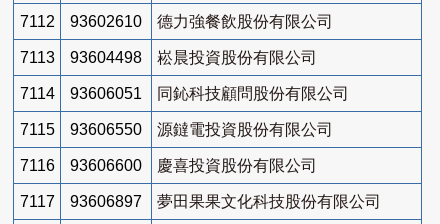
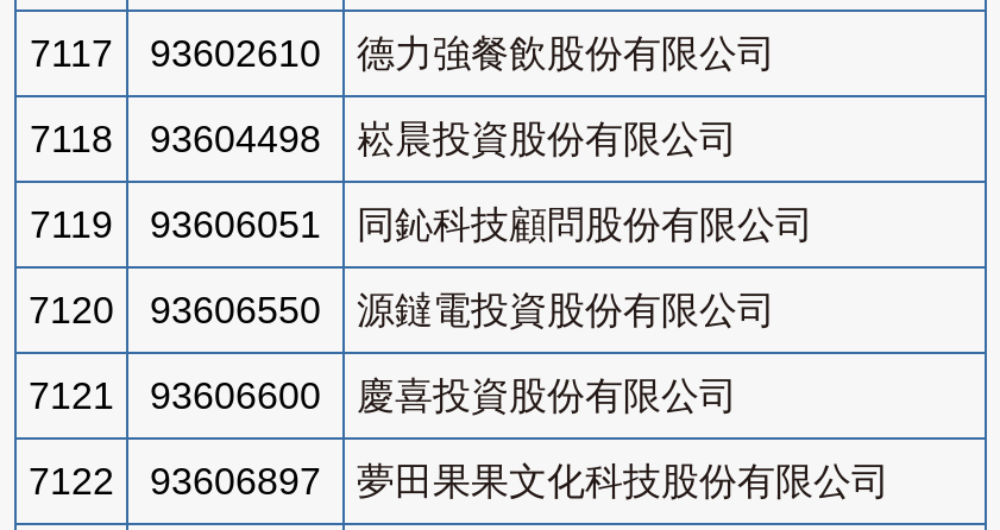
[19,13,333,30] 7112 93602610 德力強餐飲股份有限公司 -> [30,33,775,73] 7117 93602610 德力強餐飲股份有限公司
[19,49,317,66] 7113 93604498 崧晨投資股份有限公司 -> [30,119,737,159] 7118 93604498 崧晨投資股份有限公司
[19,85,349,102] 7114 93606051 同鈊科技顧問股份有限公司 -> [30,204,813,245] 7119 93606051 同鈊科技顧問股份有限公司
[19,121,333,138] 7115 93606550 源鐽電投資股份有限公司 -> [29,290,775,330] 7120 93606550 源鐽電投資股份有限公司
[19,157,317,174] 7116 93606600 慶喜投資股份有限公司 -> [29,375,737,416] 7121 93606600 慶喜投資股份有限公司
[19,193,381,210] 7117 93606897 夢田果果文化科技股份有限公司 -> [29,461,889,501] 7122 93606897 夢田果果文化科技股份有限公司

